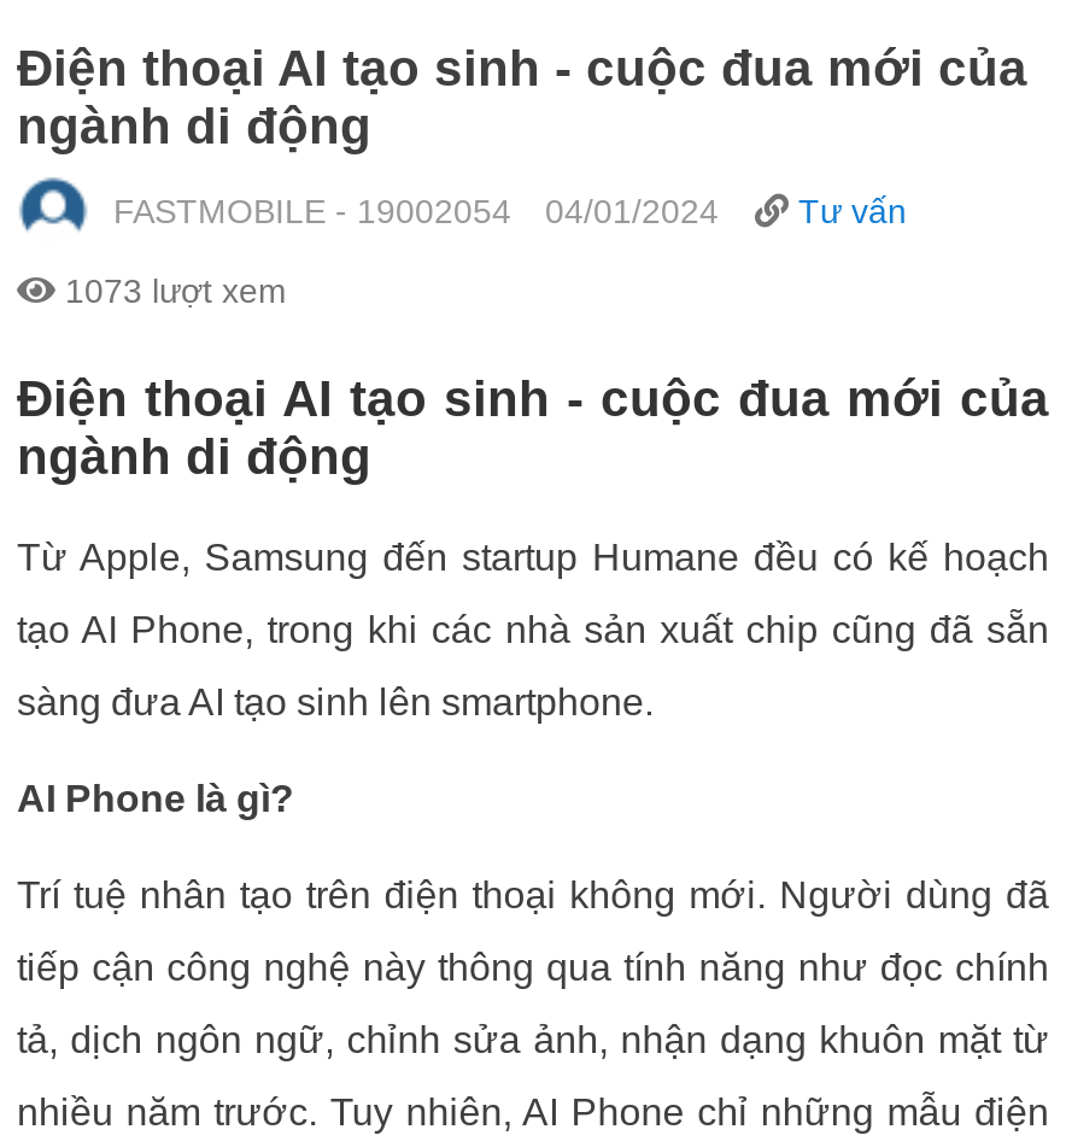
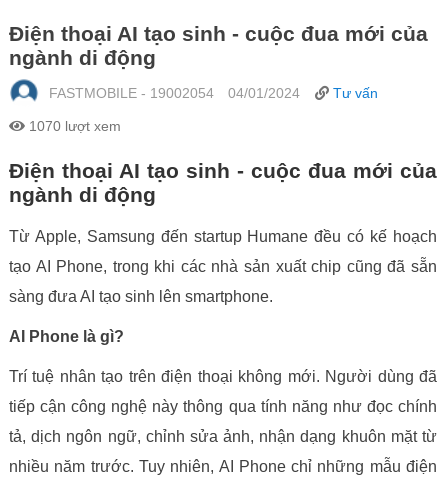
[65,271,287,310] 1073 lượt xem -> [29,118,121,134] 1070 lượt xem

